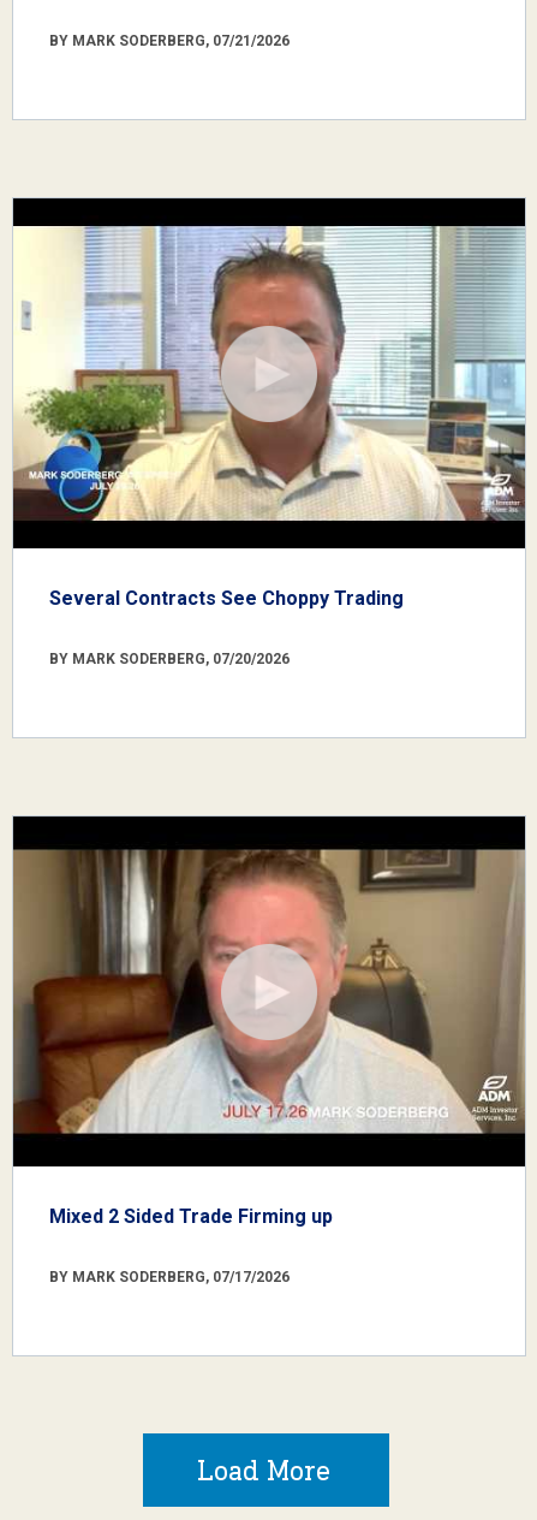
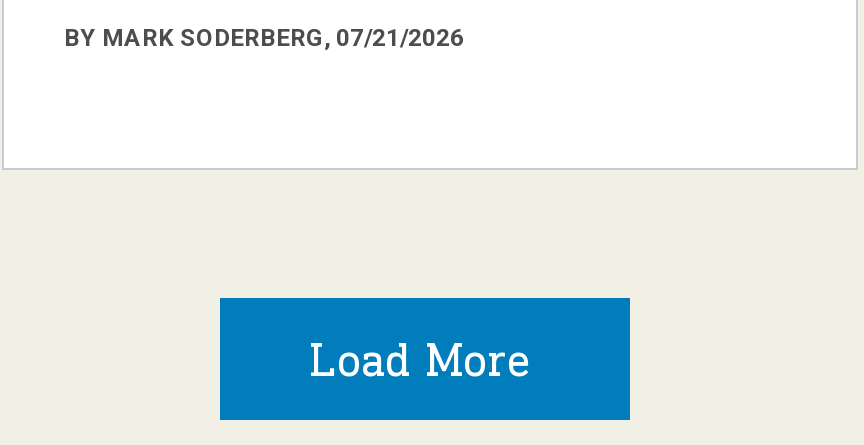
[12,197,526,667] [image] | Several Contracts See Choppy Trading | BY MARK SODERBERG, 07/20/2026 -> none
[12,815,526,1286] [image] | Mixed 2 Sided Trade Firming up | BY MARK SODERBERG, 07/17/2026 -> none

